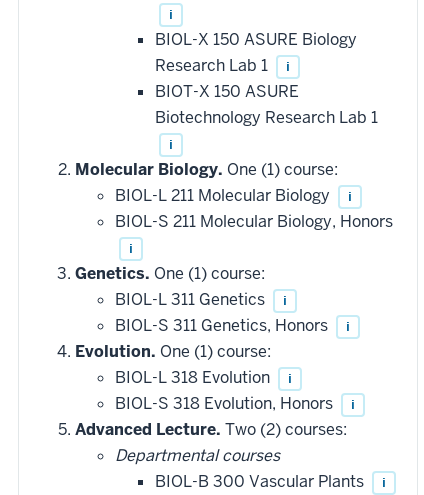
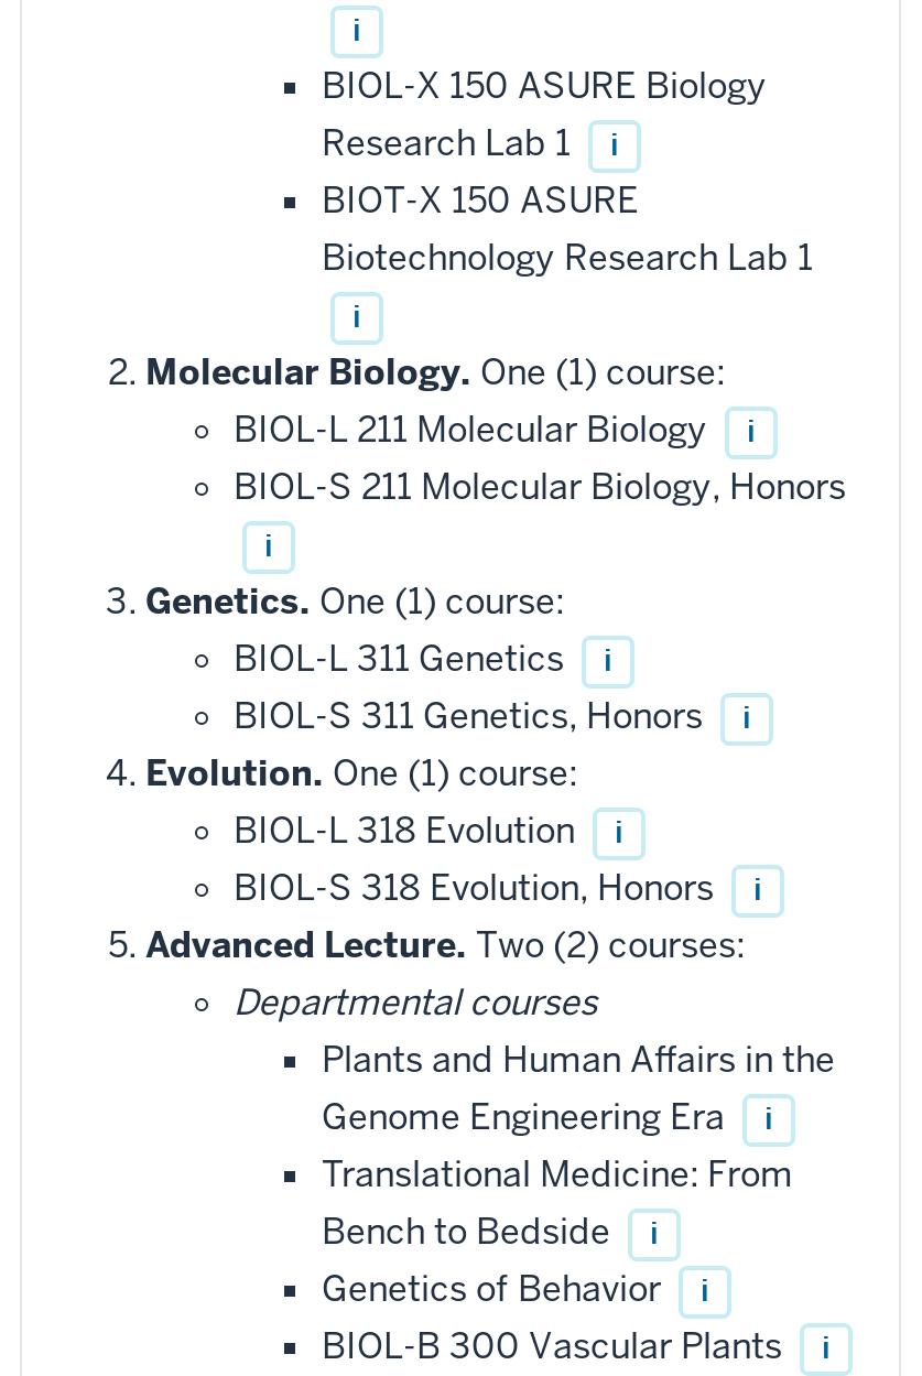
none -> [322,1036,835,1311] Plants and Human Affairs in the | Genome Engineering Era | i | Translational Medicine: From | Bench to Bedside | i | Genetics of Behavior | i

